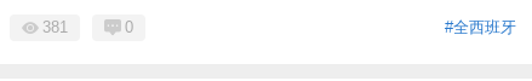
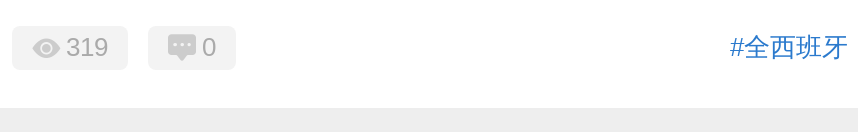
[42,18,68,36] 381 -> [66,32,108,62] 319

